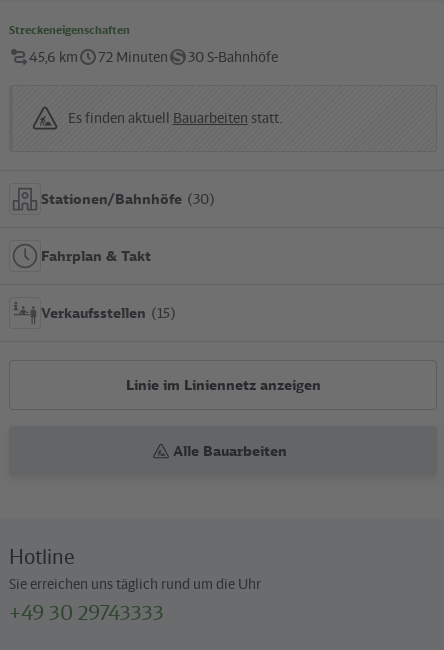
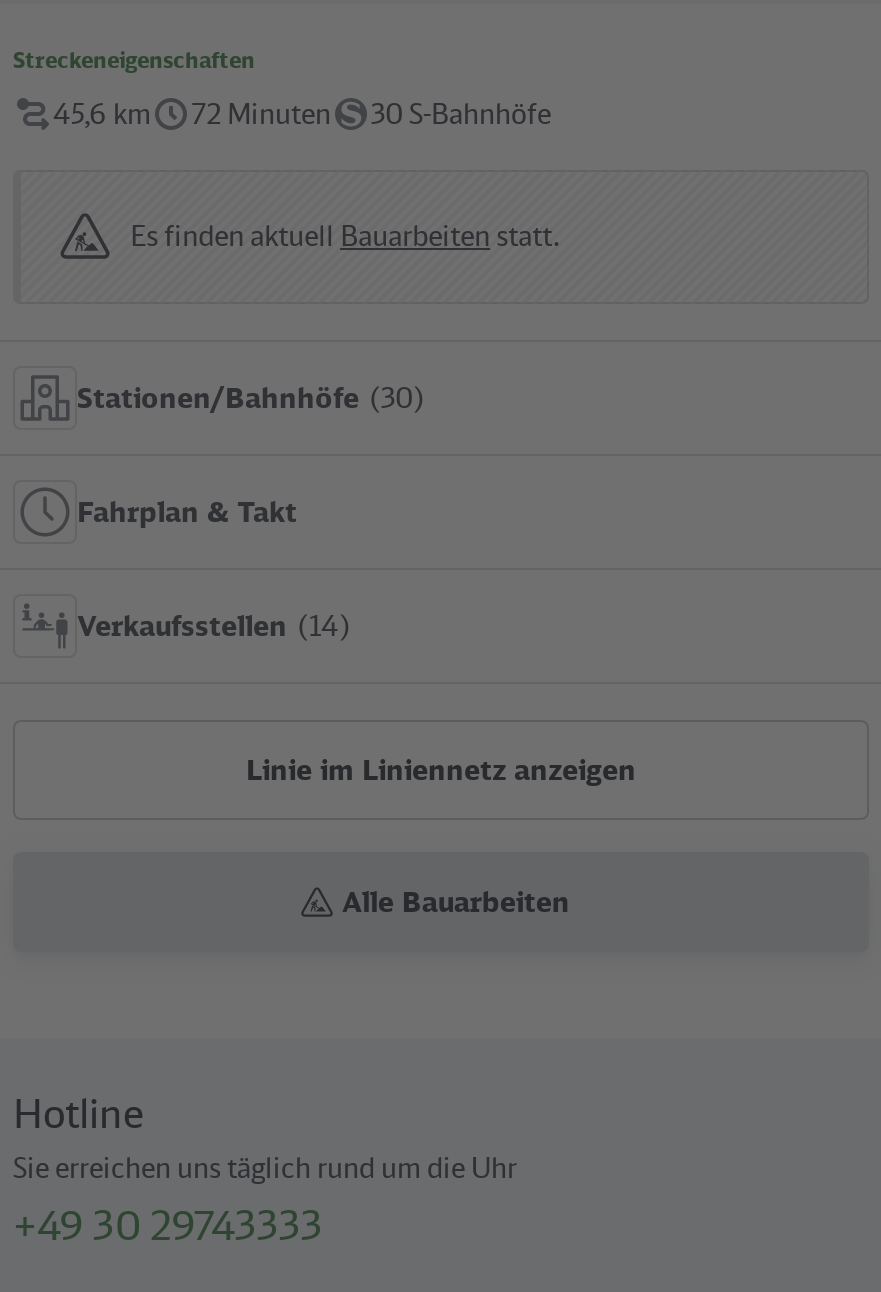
[41,304,176,321] Verkaufsstellen (15) -> [77,608,351,642] Verkaufsstellen (14)

